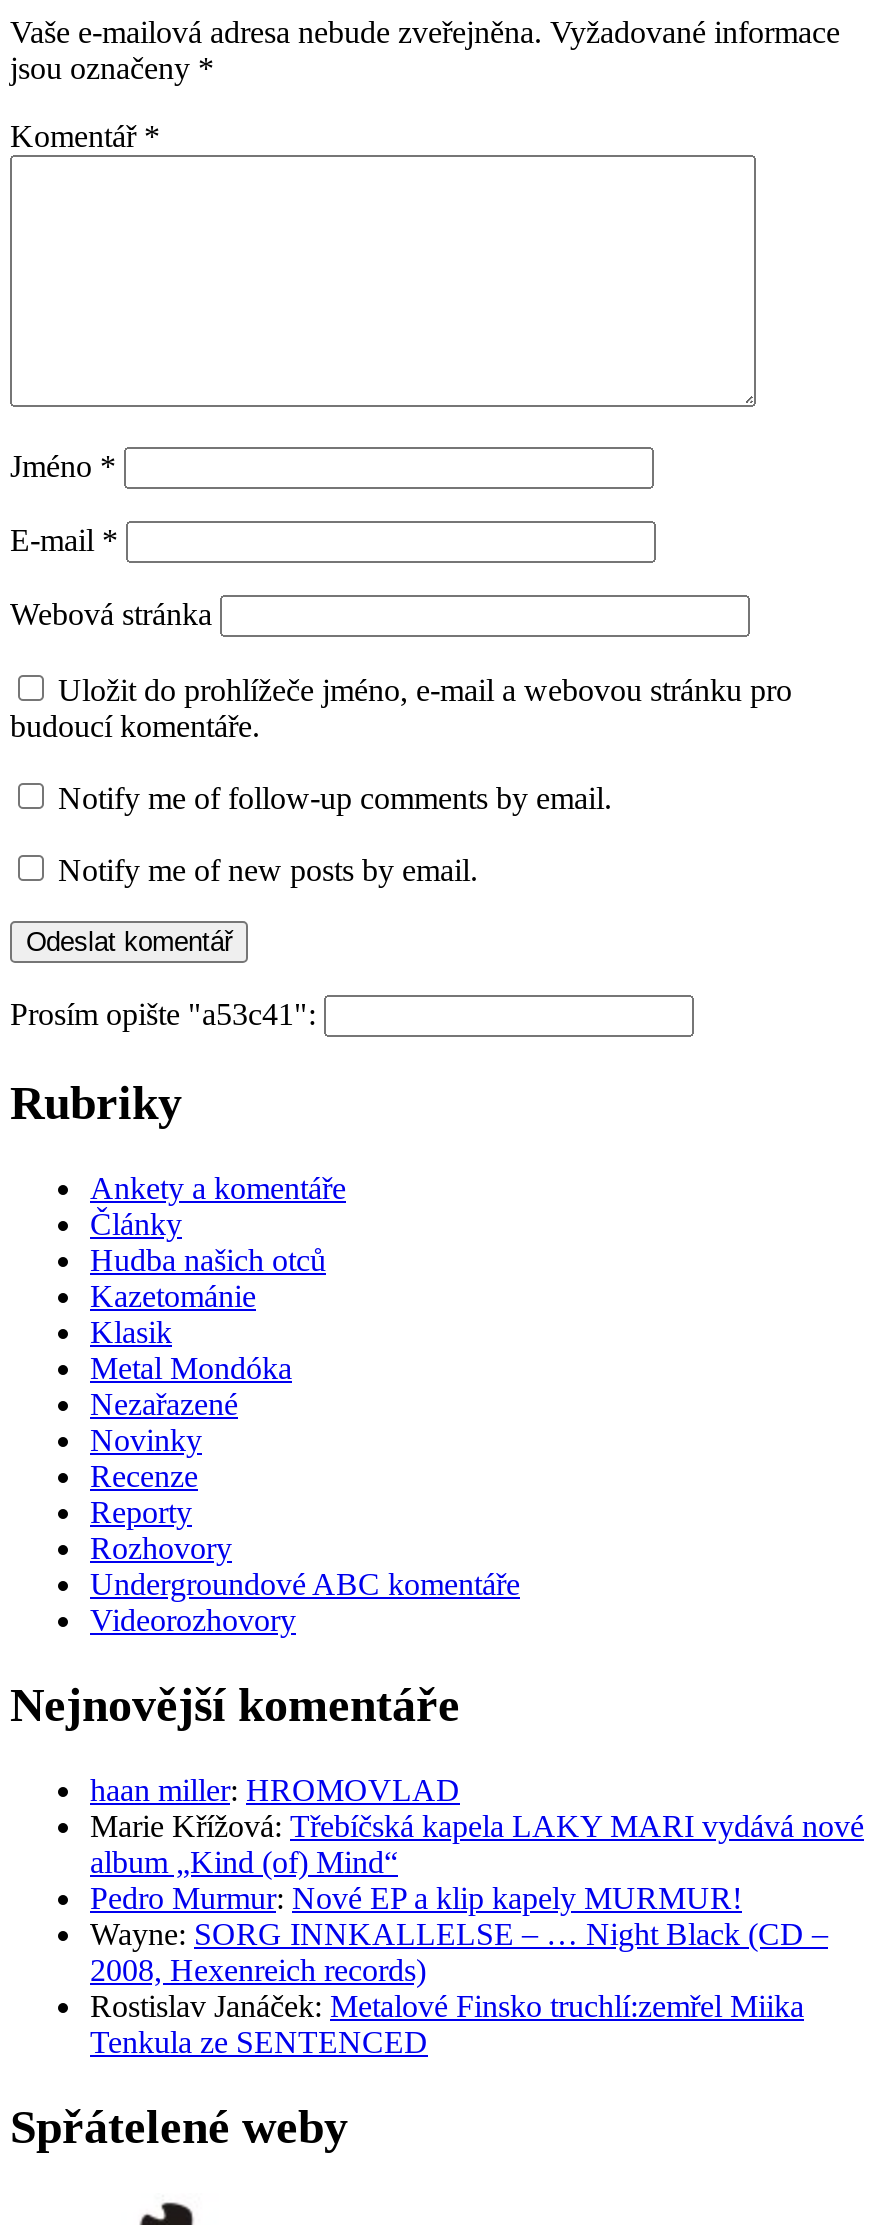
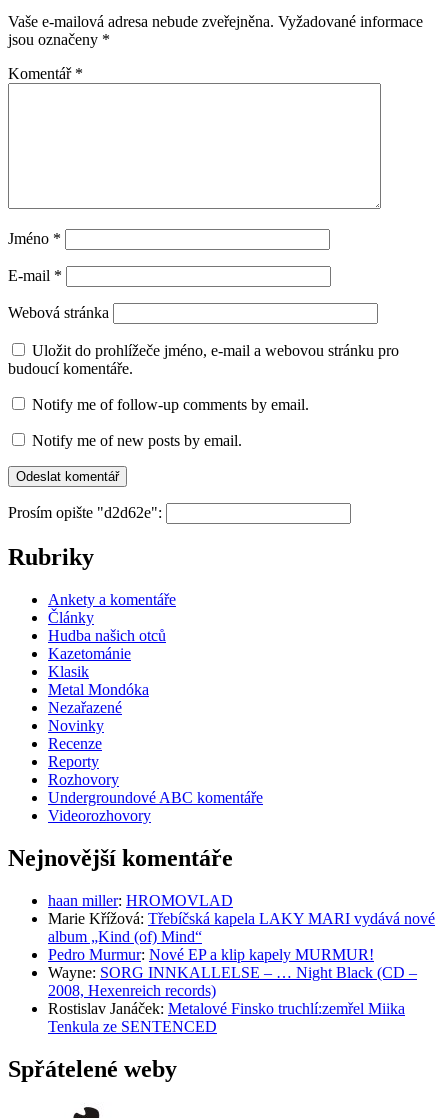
[10,997,324,1031] Prosím opište "a53c41": -> [8,504,166,521] Prosím opište "d2d62e":

